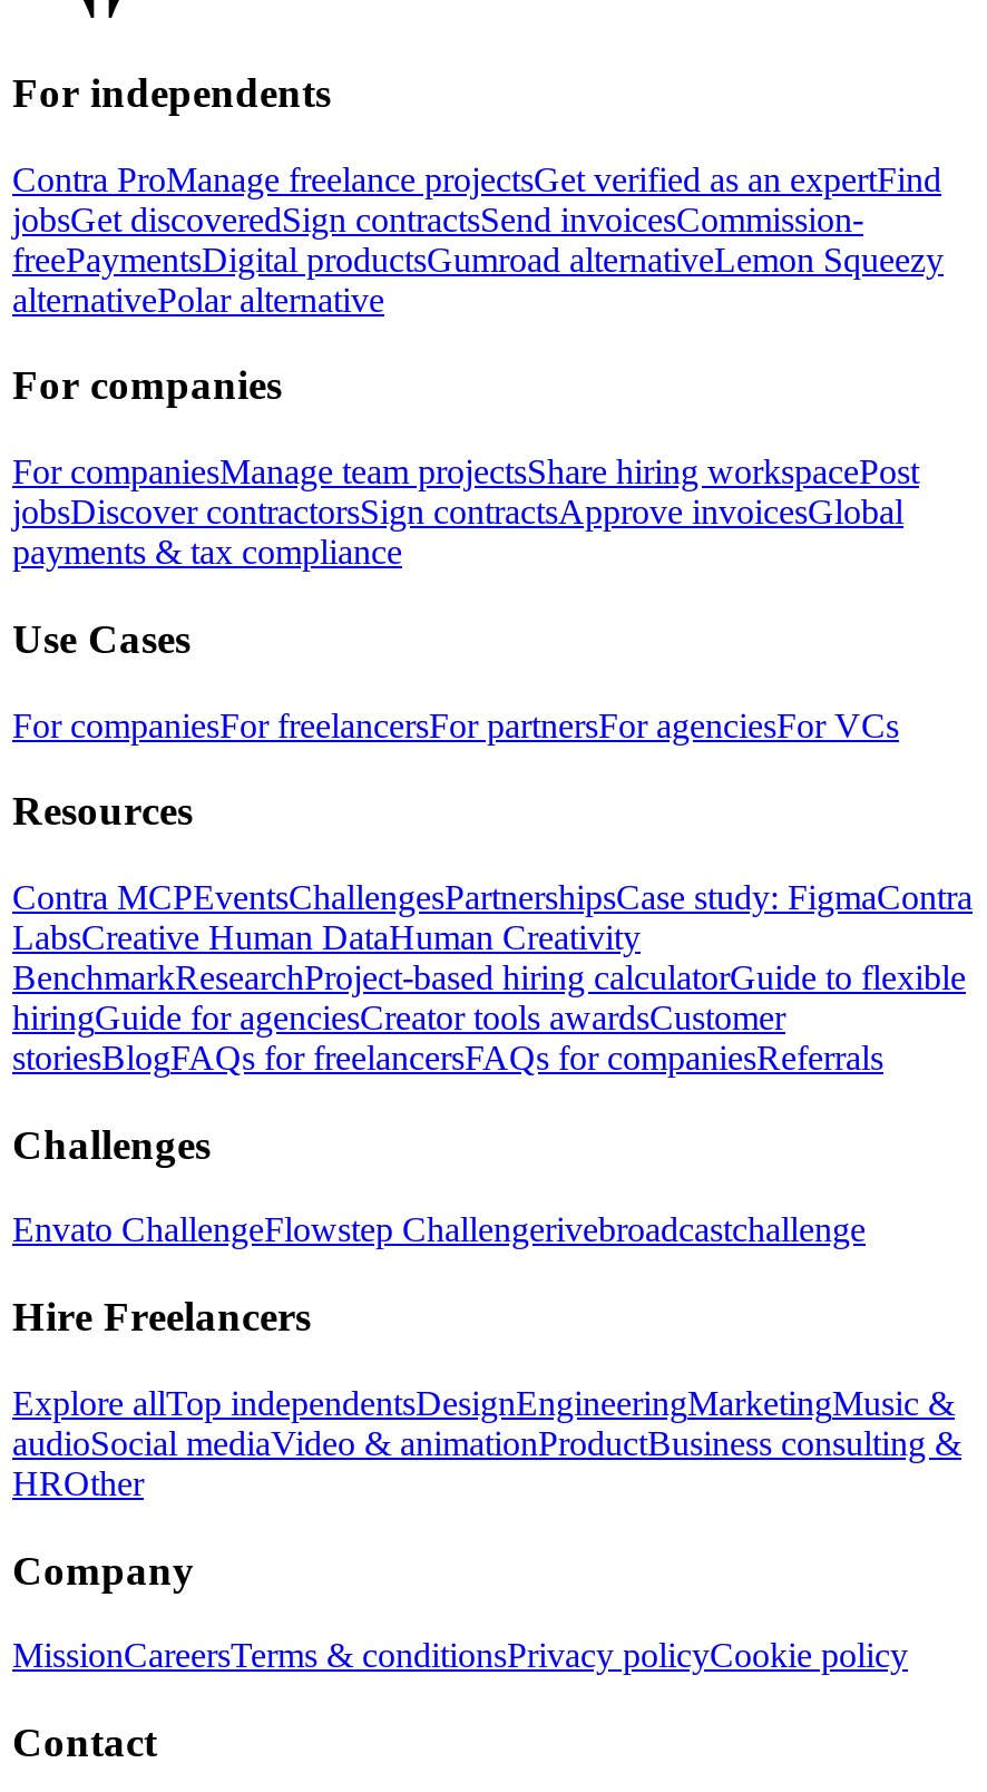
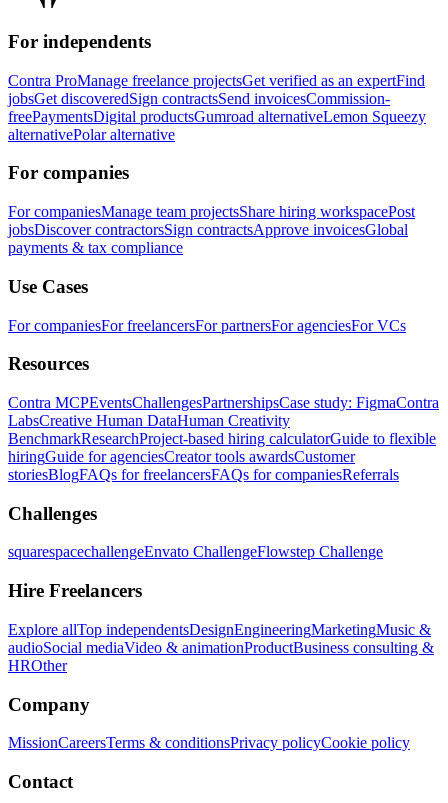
[12,1211,866,1249] Envato ChallengeFlowstep Challengerivebroadcastchallenge -> [8,543,383,560] squarespacechallengeEnvato ChallengeFlowstep Challenge

